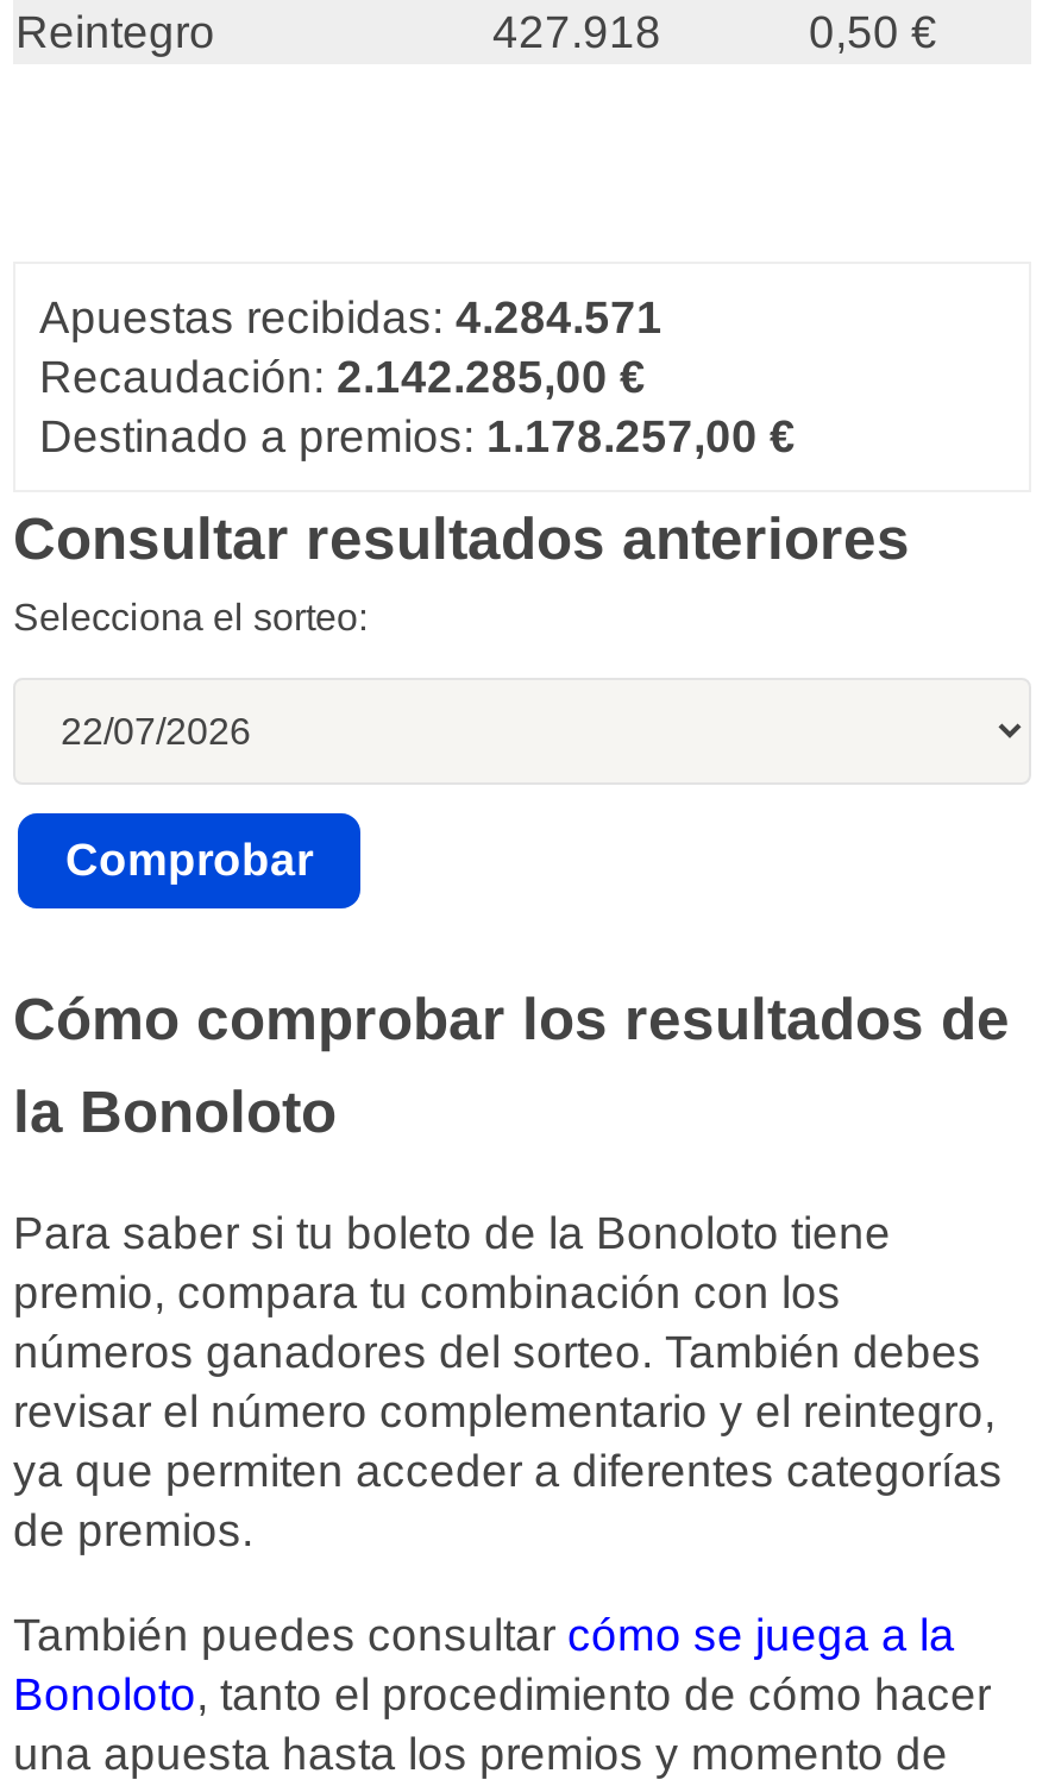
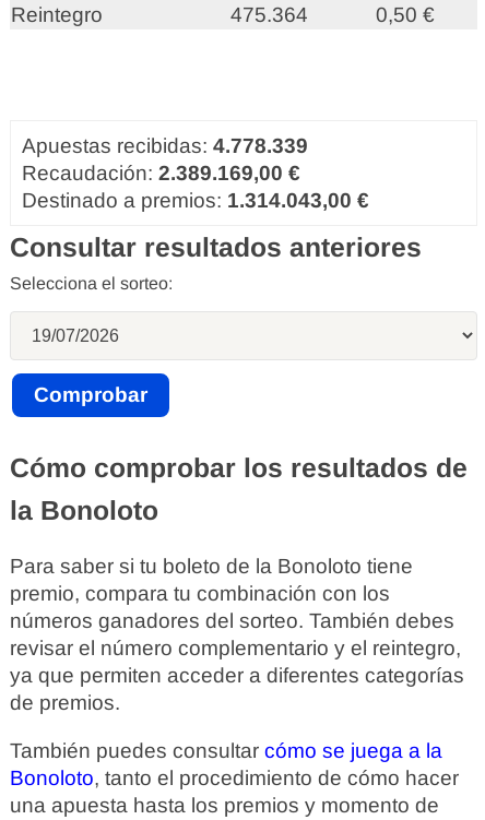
[492,7,661,57] 427.918 -> [230,3,307,26] 475.364
[39,293,662,342] Apuestas recibidas: 4.284.571 -> [22,134,308,157] Apuestas recibidas: 4.778.339
[39,352,646,402] Recaudación: 2.142.285,00 € -> [22,162,300,185] Recaudación: 2.389.169,00 €
[39,411,796,461] Destinado a premios: 1.178.257,00 € -> [22,189,369,212] Destinado a premios: 1.314.043,00 €

